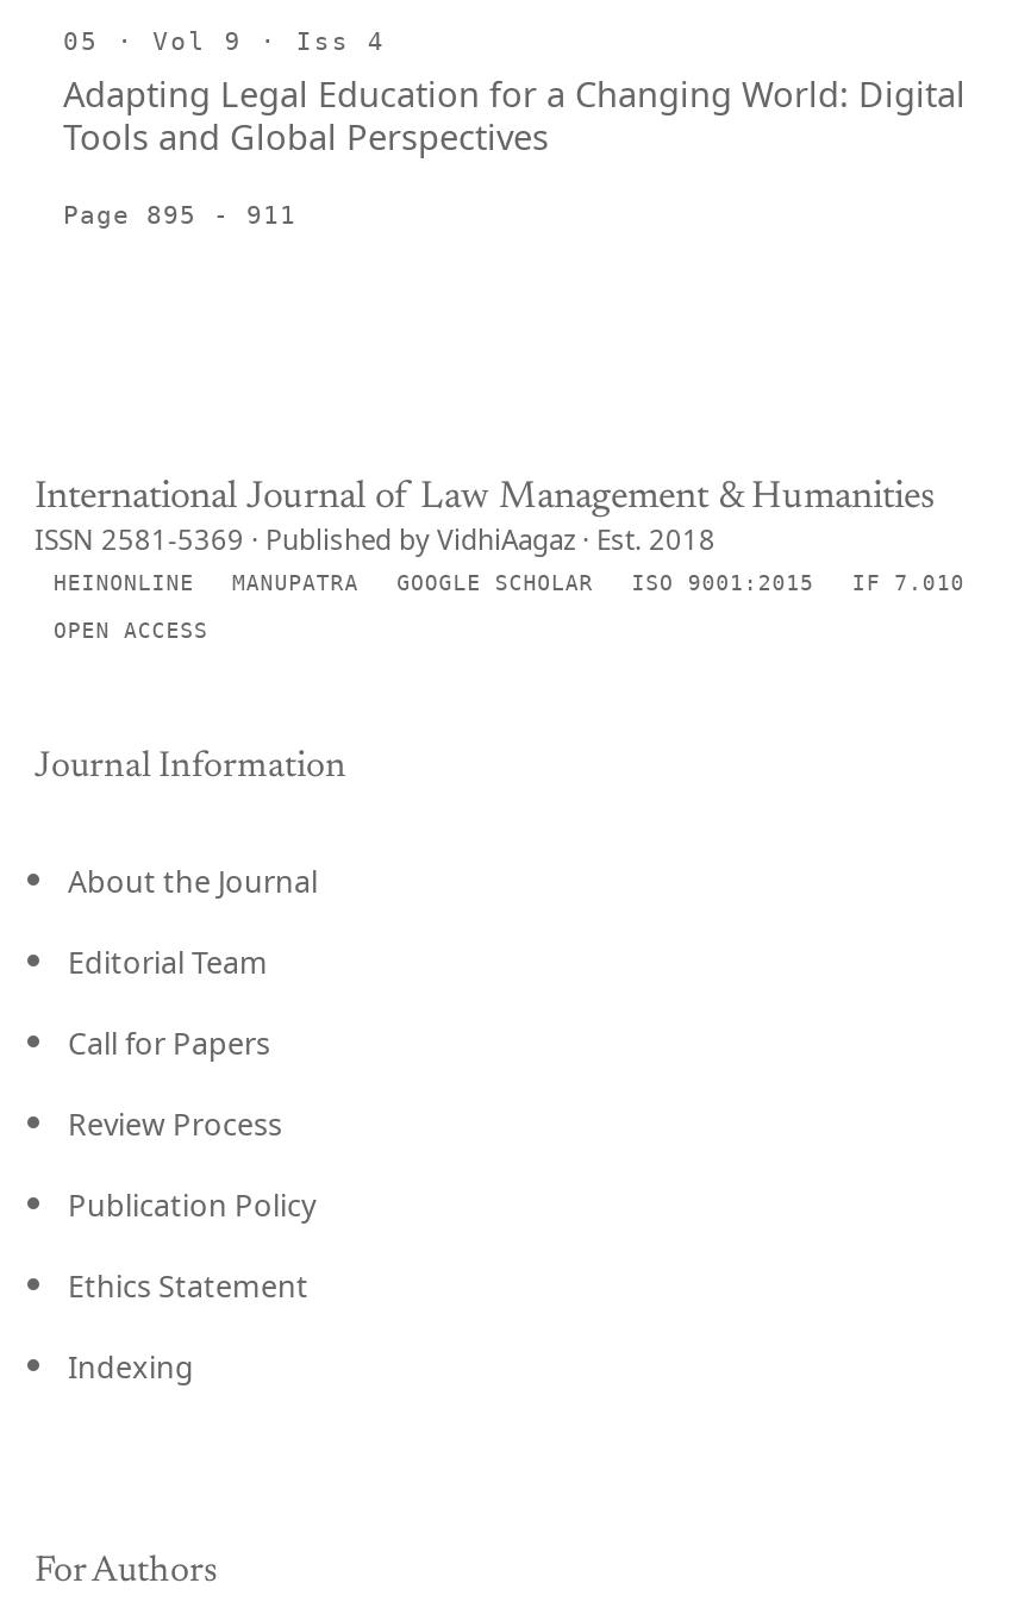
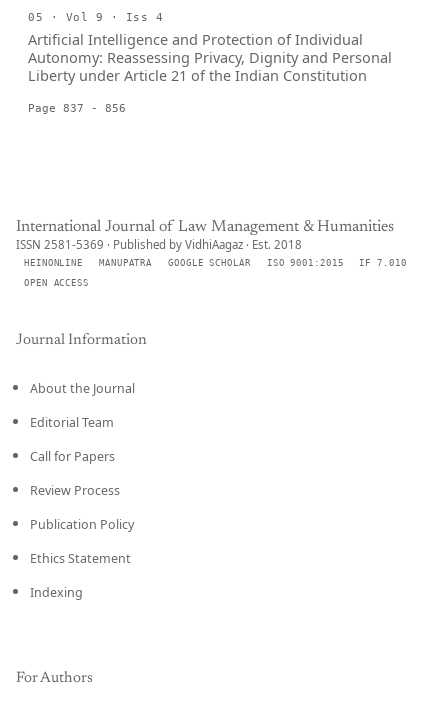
[63,69,966,159] Adapting Legal Education for a Changing World: Digital | Tools and Global Perspectives -> [28,29,392,85] Artificial Intelligence and Protection of Individual | Autonomy: Reassessing Privacy, Dignity and Personal | Liberty under Article 21 of the Indian Constitution
[63,200,296,229] Page 895 - 911 -> [28,102,126,114] Page 837 - 856

